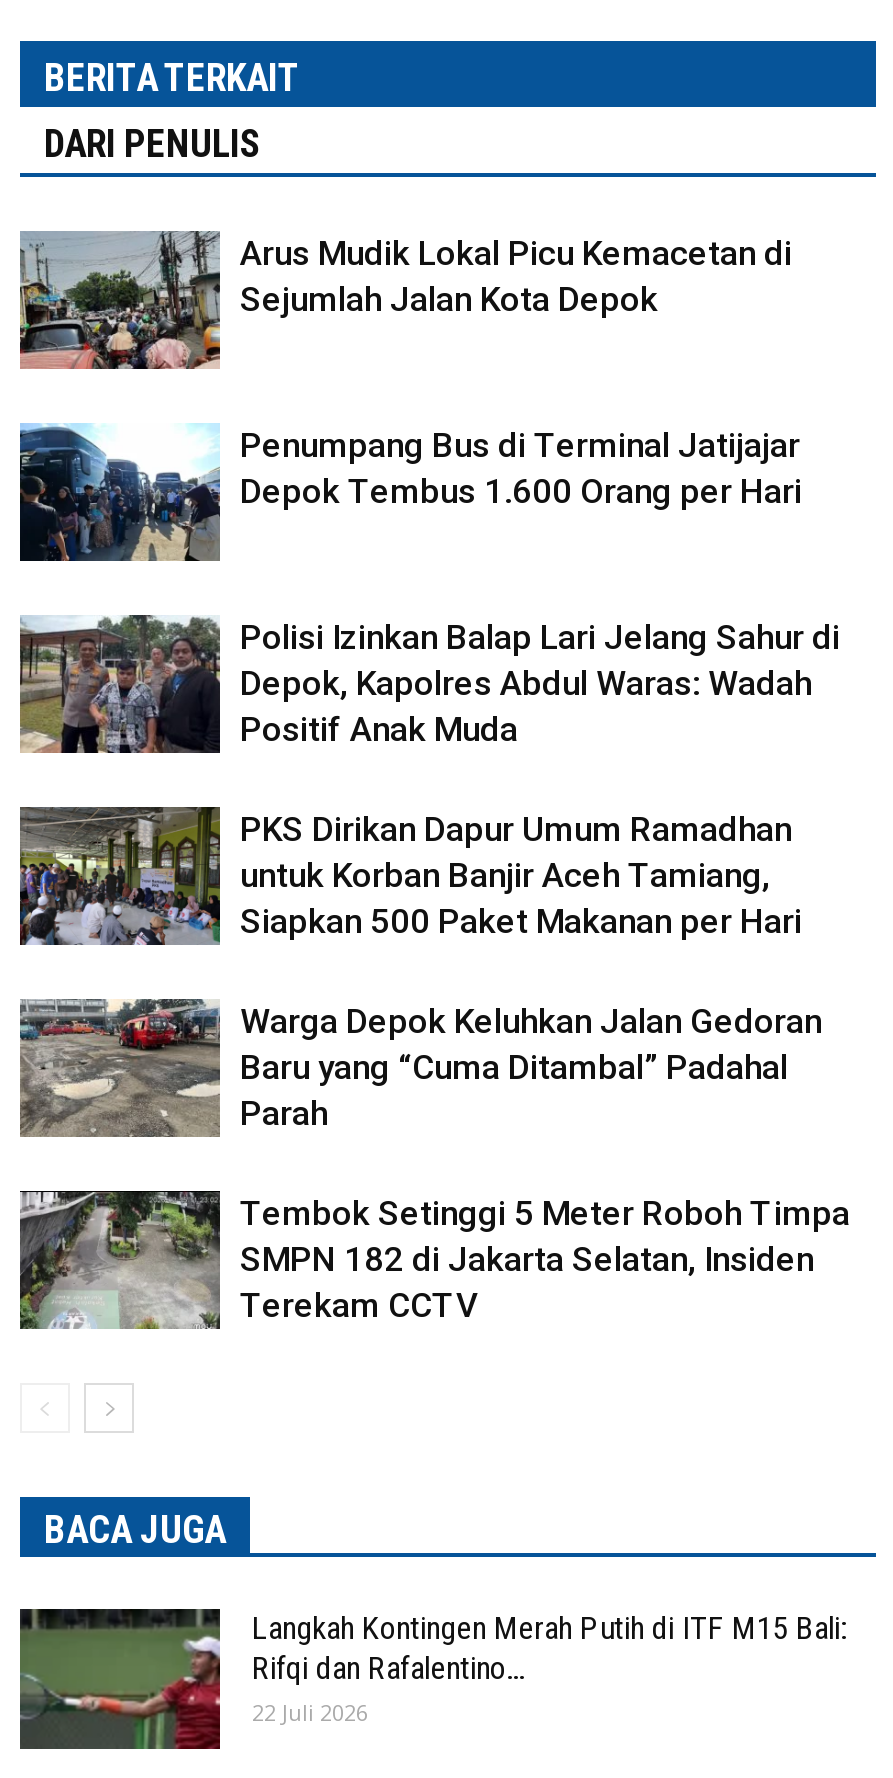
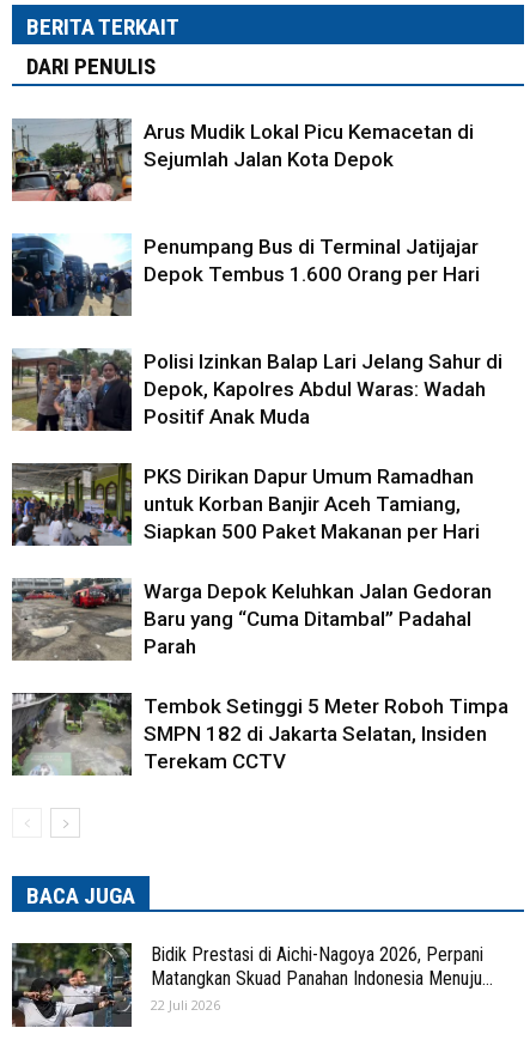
[20,1609,846,1751] [image] | Langkah Kontingen Merah Putih di ITF M15 Bali: | Rifqi dan Rafalentino... -> [12,943,493,1027] [image] | Bidik Prestasi di Aichi-Nagoya 2026, Perpani | Matangkan Skuad Panahan Indonesia Menuju...

